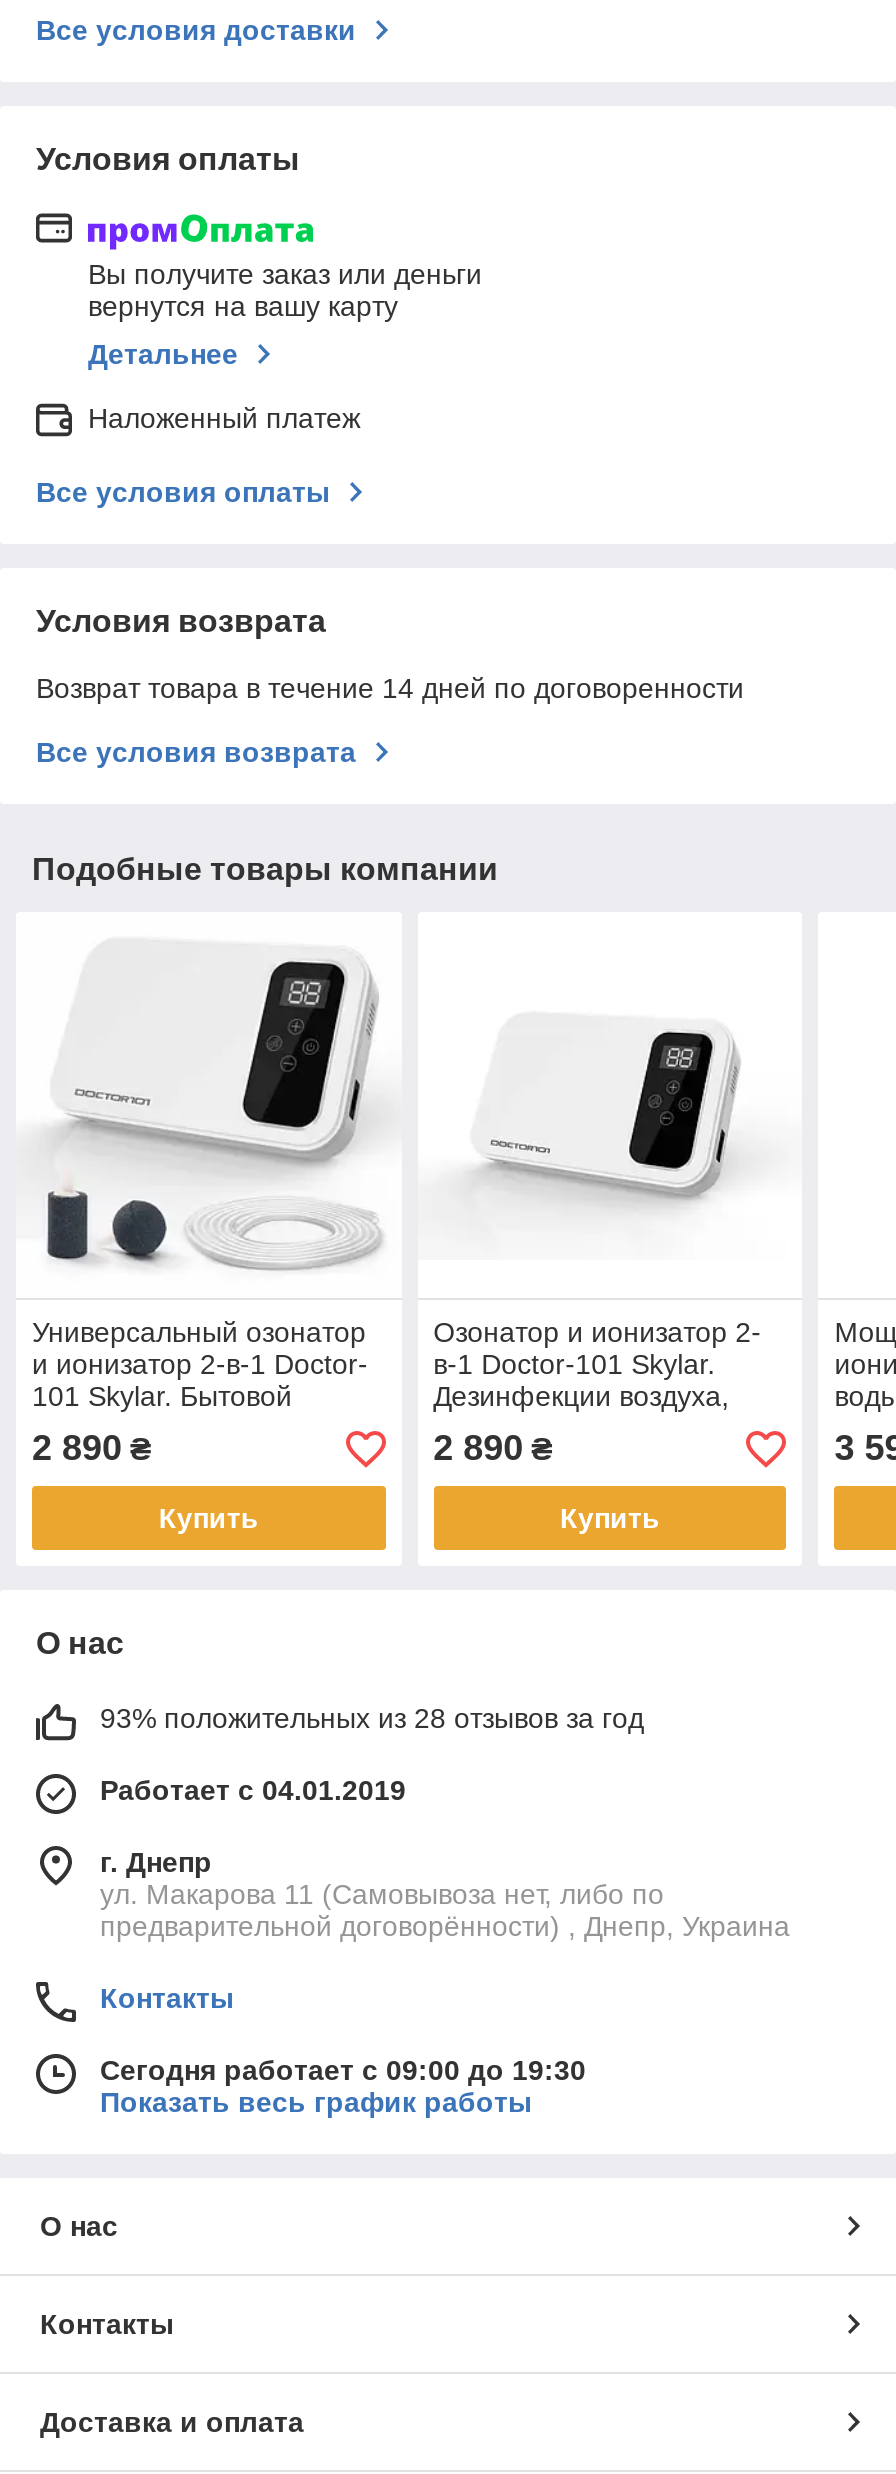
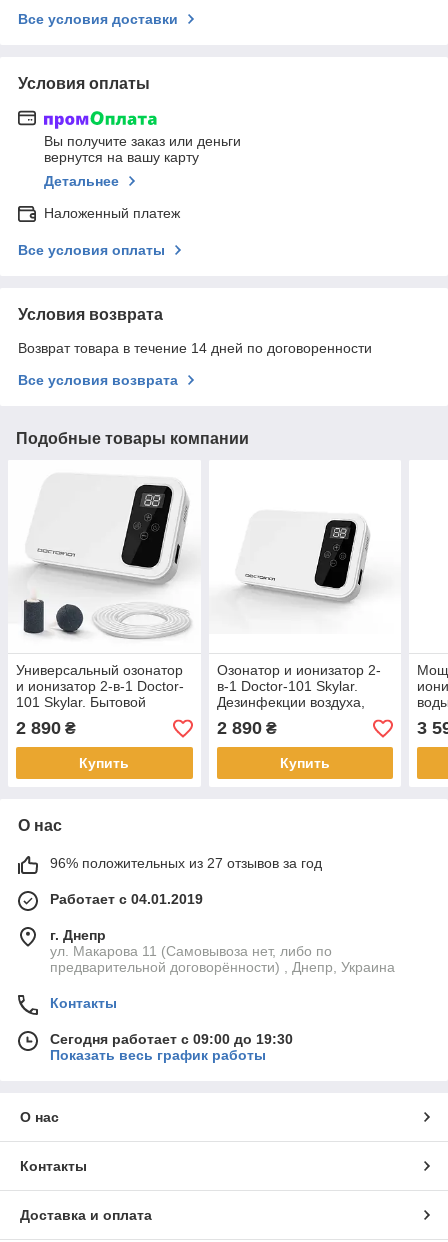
[100,1702,644,1734] 93% положительных из 28 отзывов за год -> [50,855,322,871] 96% положительных из 27 отзывов за год

